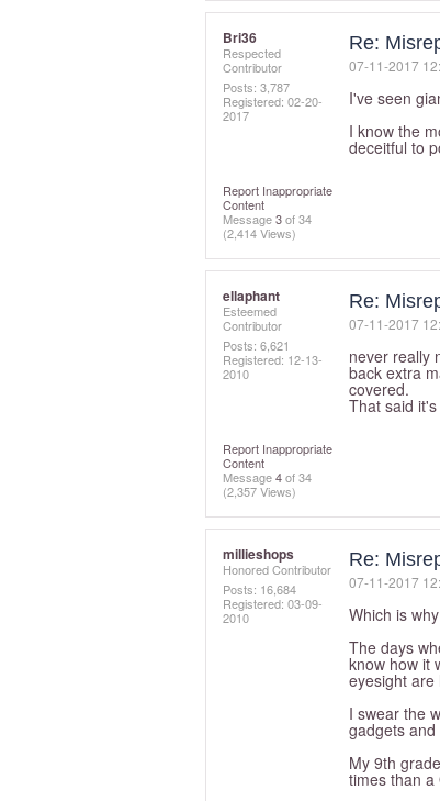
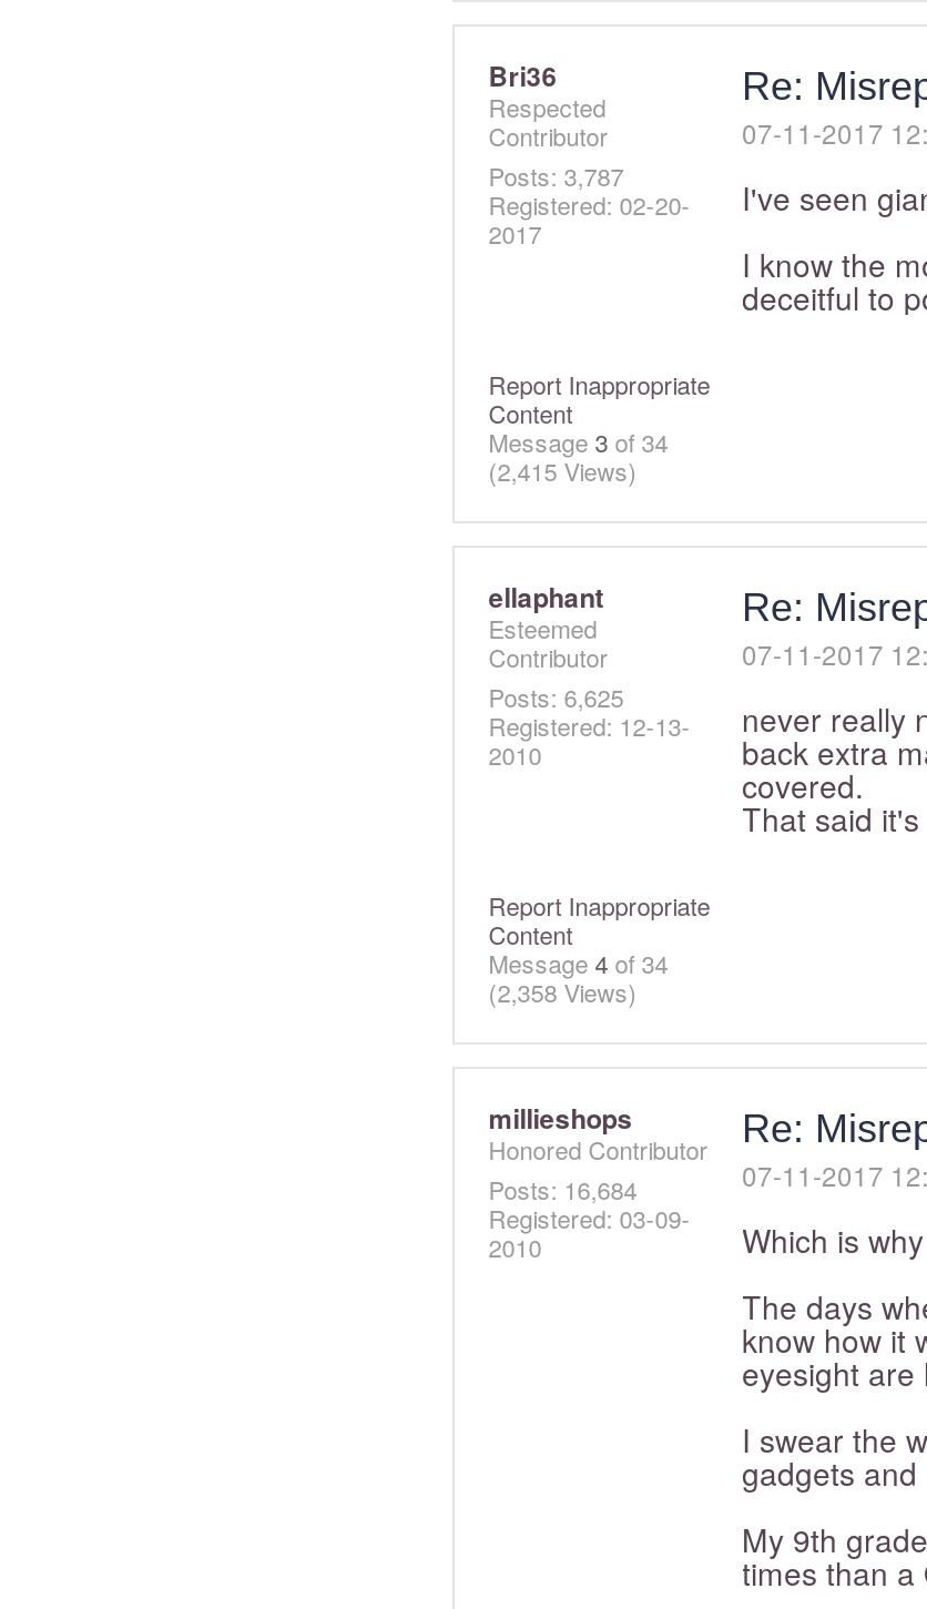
[223,224,296,242] (2,414 Views) -> [488,452,637,488] (2,415 Views)
[223,336,290,354] Posts: 6,621 -> [488,679,624,714] Posts: 6,625
[223,482,296,500] (2,357 Views) -> [488,974,637,1009] (2,358 Views)

